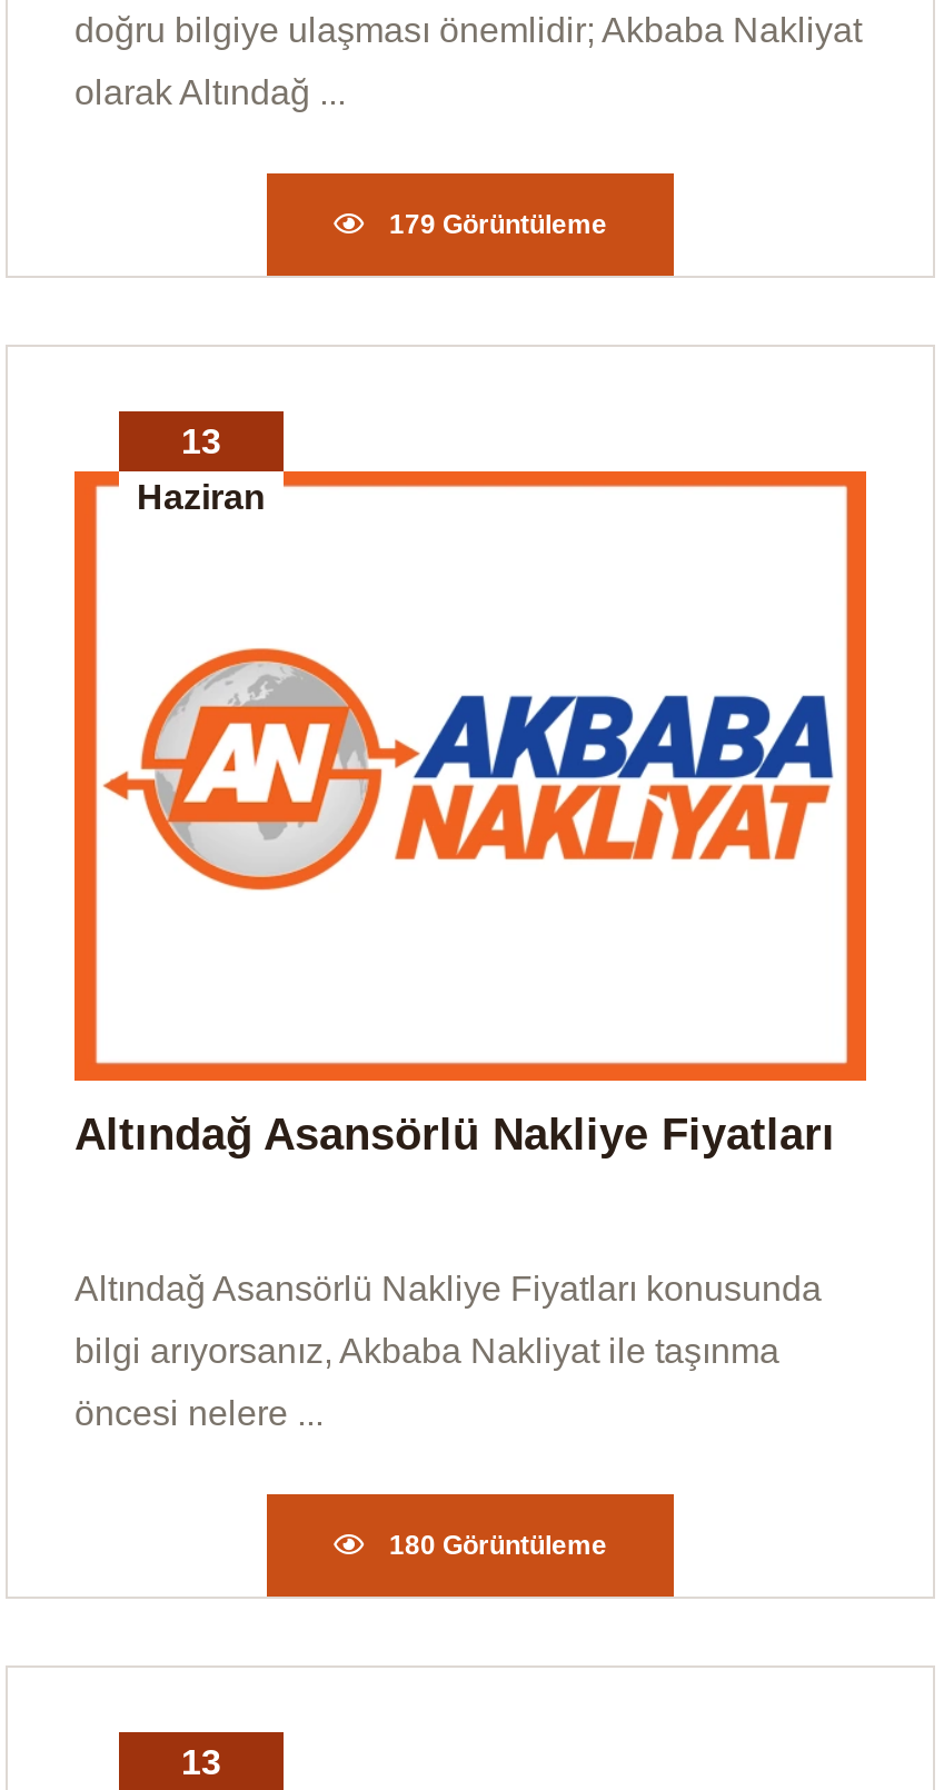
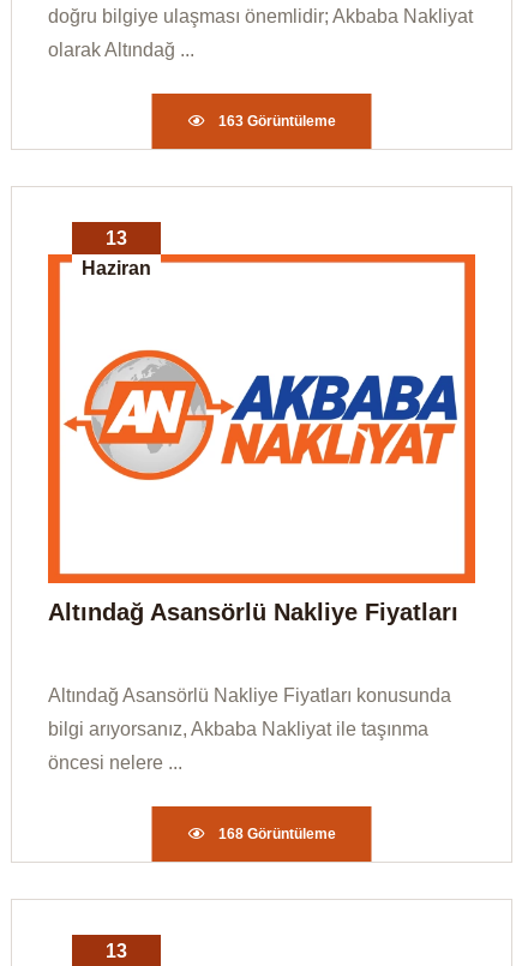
[389,209,607,241] 179 Görüntüleme -> [218,113,335,130] 163 Görüntüleme
[389,1529,607,1560] 180 Görüntüleme -> [218,825,335,842] 168 Görüntüleme

